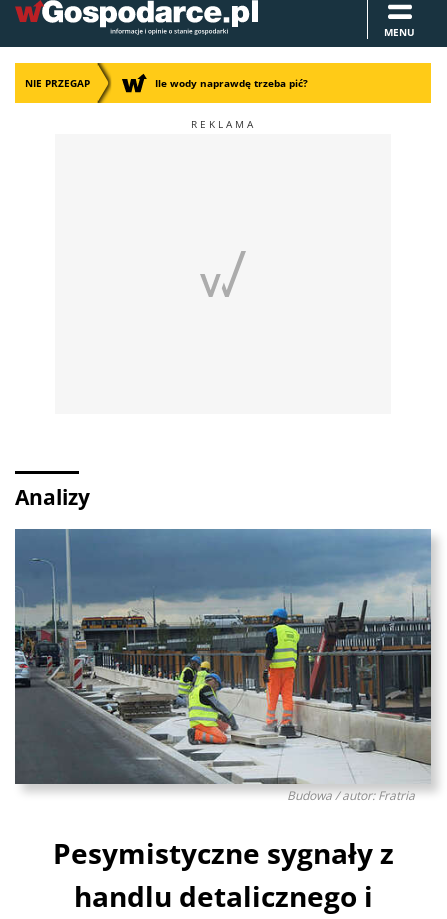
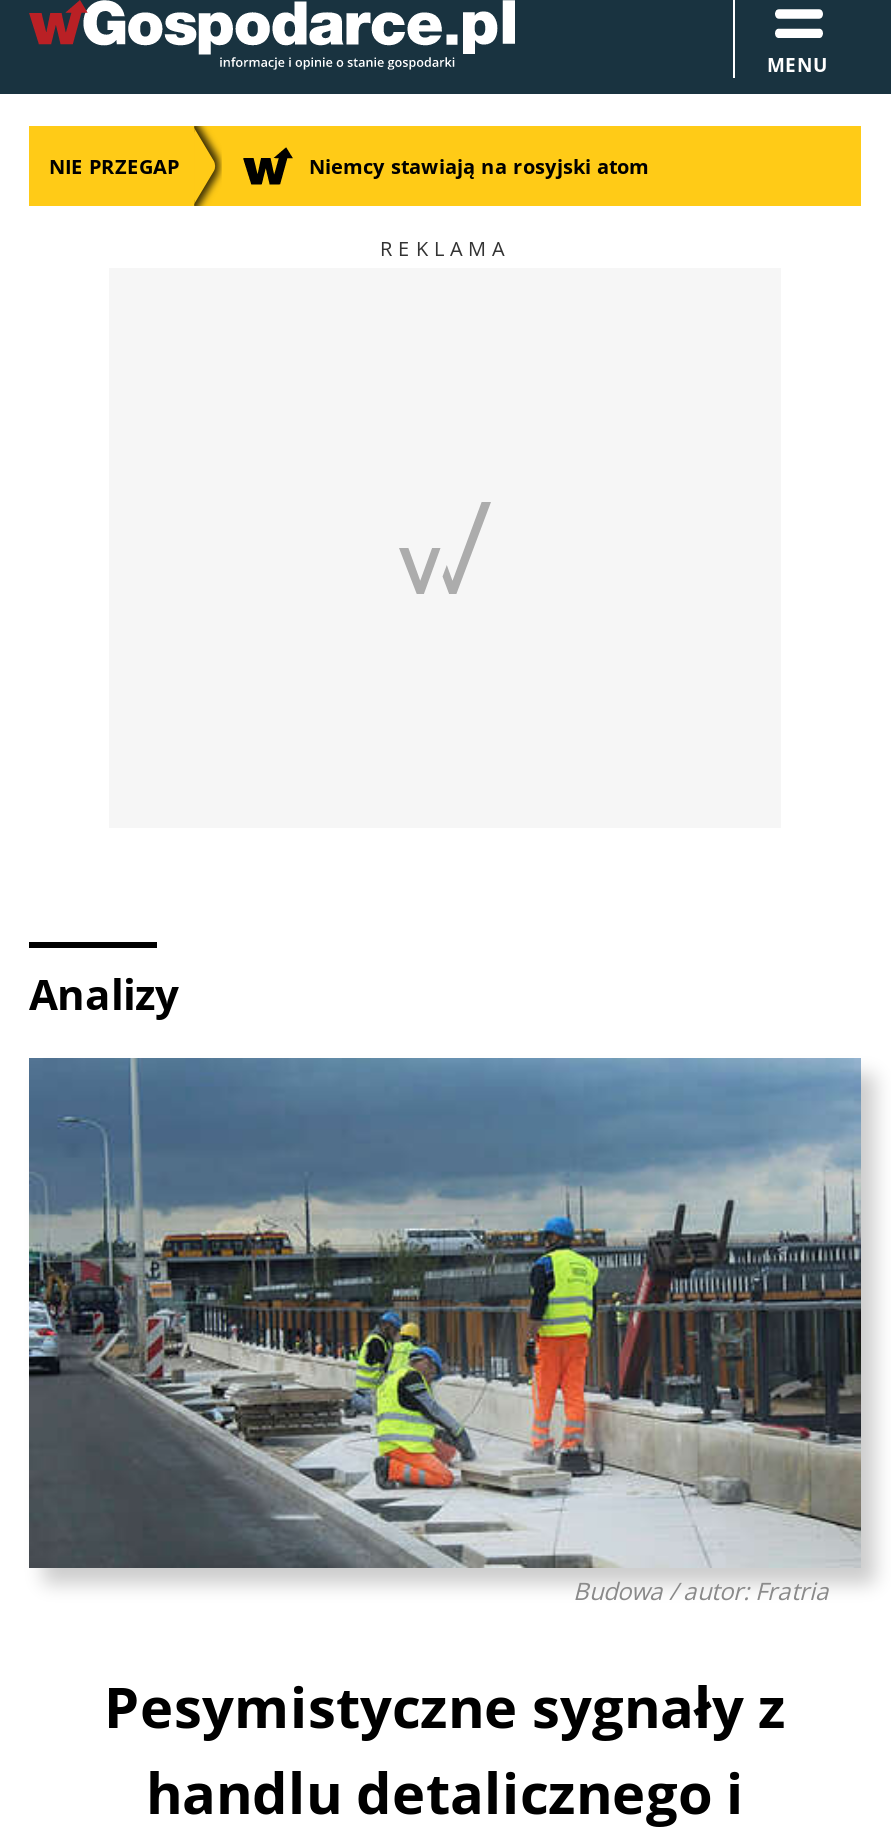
[155,76,308,90] Ile wody naprawdę trzeba pić? -> [309,152,649,180] Niemcy stawiają na rosyjski atom

